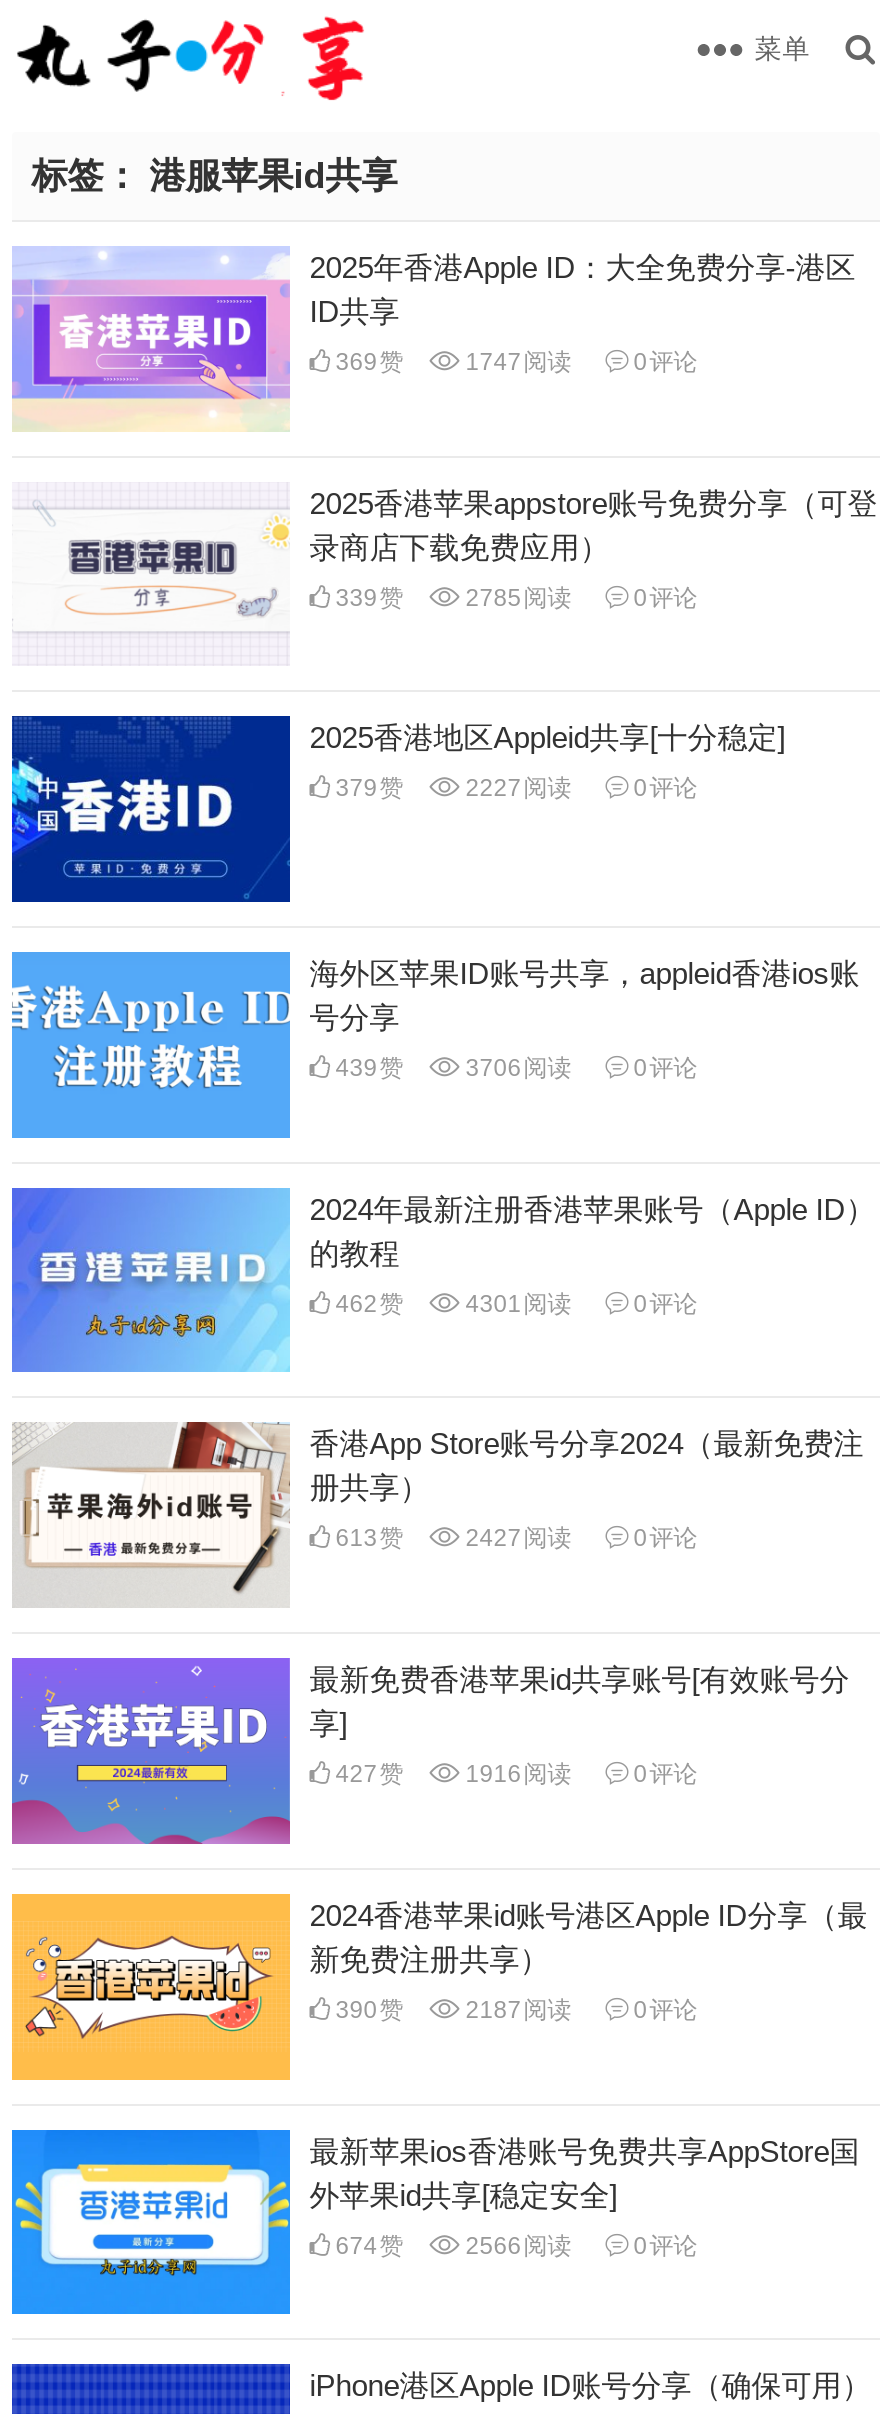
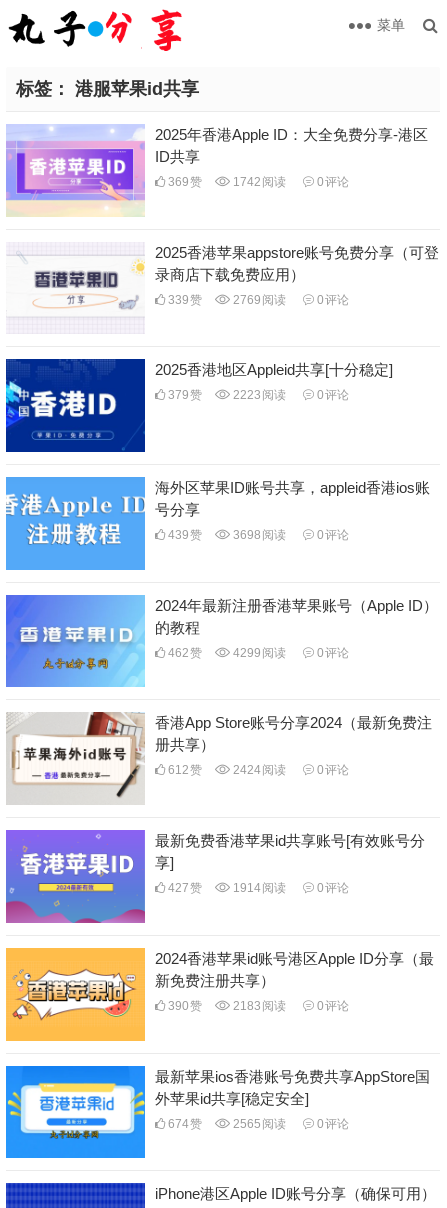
[330,348,698,376] 369赞 1747阅读 0评论 -> [165,175,349,189] 369赞 1742阅读 0评论
[330,583,698,611] 339赞 2785阅读 0评论 -> [165,293,349,307] 339赞 2769阅读 0评论
[330,775,698,803] 379赞 2227阅读 0评论 -> [165,388,349,402] 379赞 2223阅读 0评论
[330,1054,698,1082] 439赞 3706阅读 0评论 -> [165,528,349,542] 439赞 3698阅读 0评论
[330,1290,698,1318] 462赞 4301阅读 0评论 -> [165,646,349,660] 462赞 4299阅读 0评论
[330,1525,404,1553] 613赞 -> [165,763,202,777] 612赞
[460,1525,572,1553] 2427阅读 -> [230,763,286,777] 2424阅读
[330,1760,698,1788] 427赞 1916阅读 0评论 -> [165,881,349,895] 427赞 1914阅读 0评论
[330,1996,698,2024] 390赞 2187阅读 0评论 -> [165,999,349,1013] 390赞 2183阅读 0评论
[330,2231,698,2259] 674赞 2566阅读 0评论 -> [165,1116,349,1130] 674赞 2565阅读 0评论

